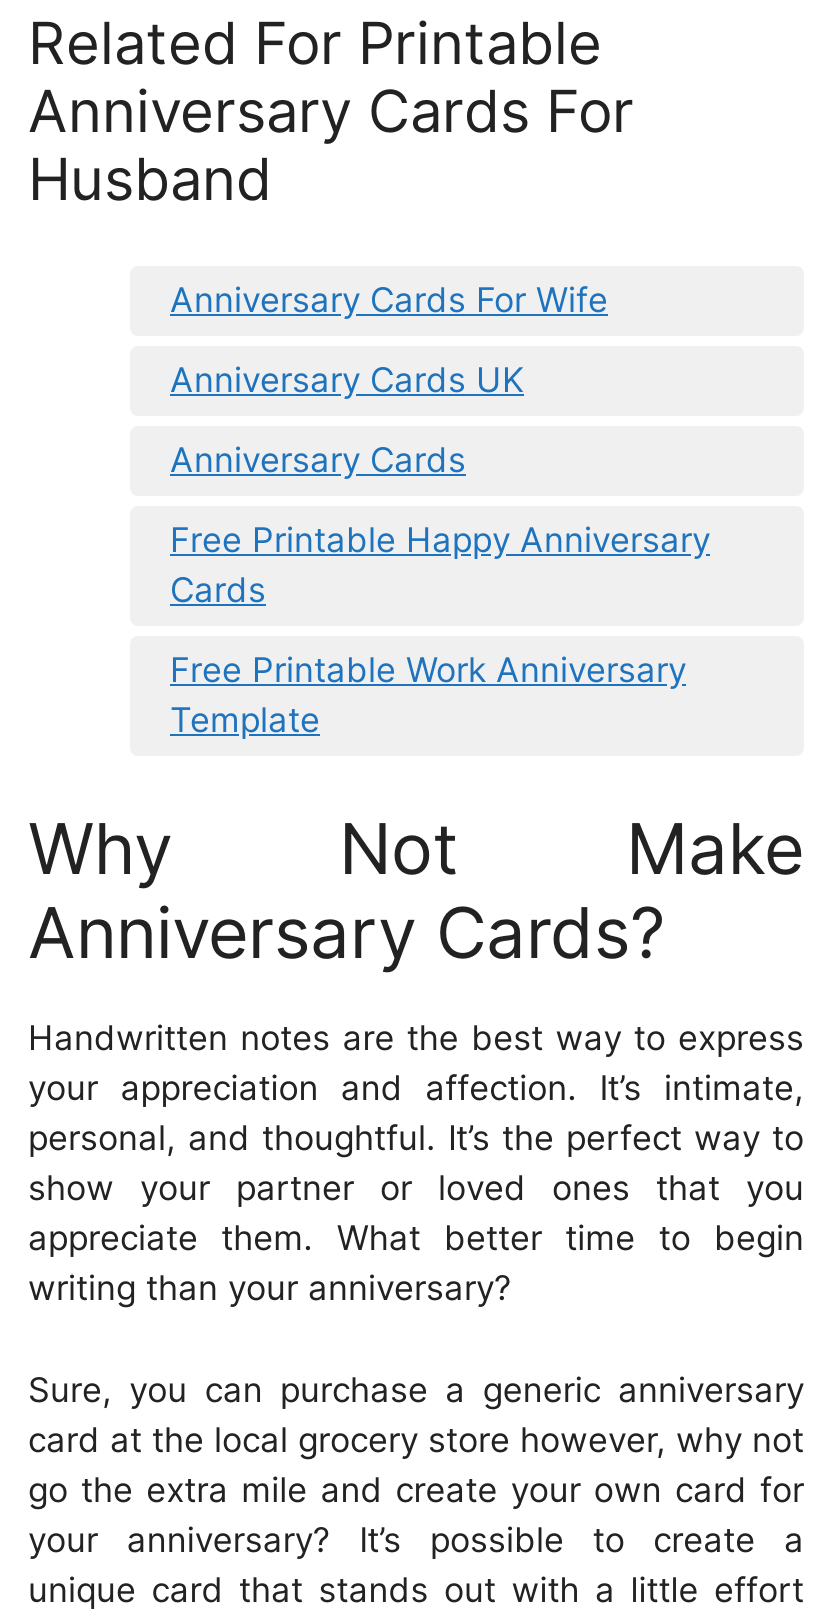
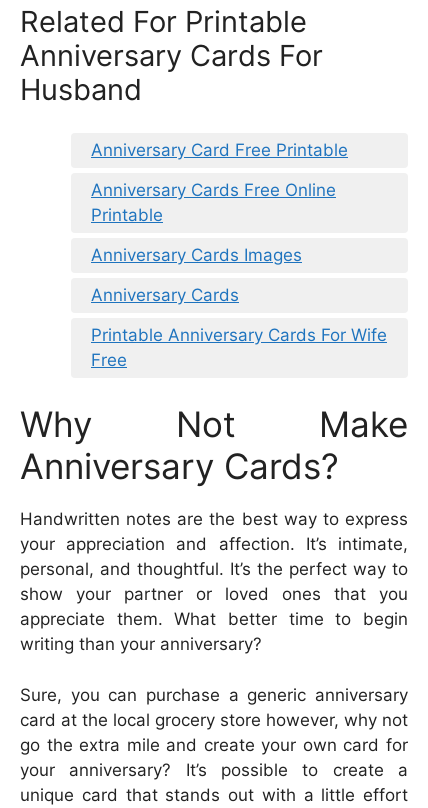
[170,279,608,399] Anniversary Cards For Wife | Anniversary Cards UK -> [91,140,348,265] Anniversary Card Free Printable | Anniversary Cards Free Online | Printable | Anniversary Cards Images
moved [170,439,466,479] -> [91,285,239,305]: Anniversary Cards
[170,519,710,739] Free Printable Happy Anniversary | Cards | Free Printable Work Anniversary | Template -> [91,325,387,370] Printable Anniversary Cards For Wife | Free

